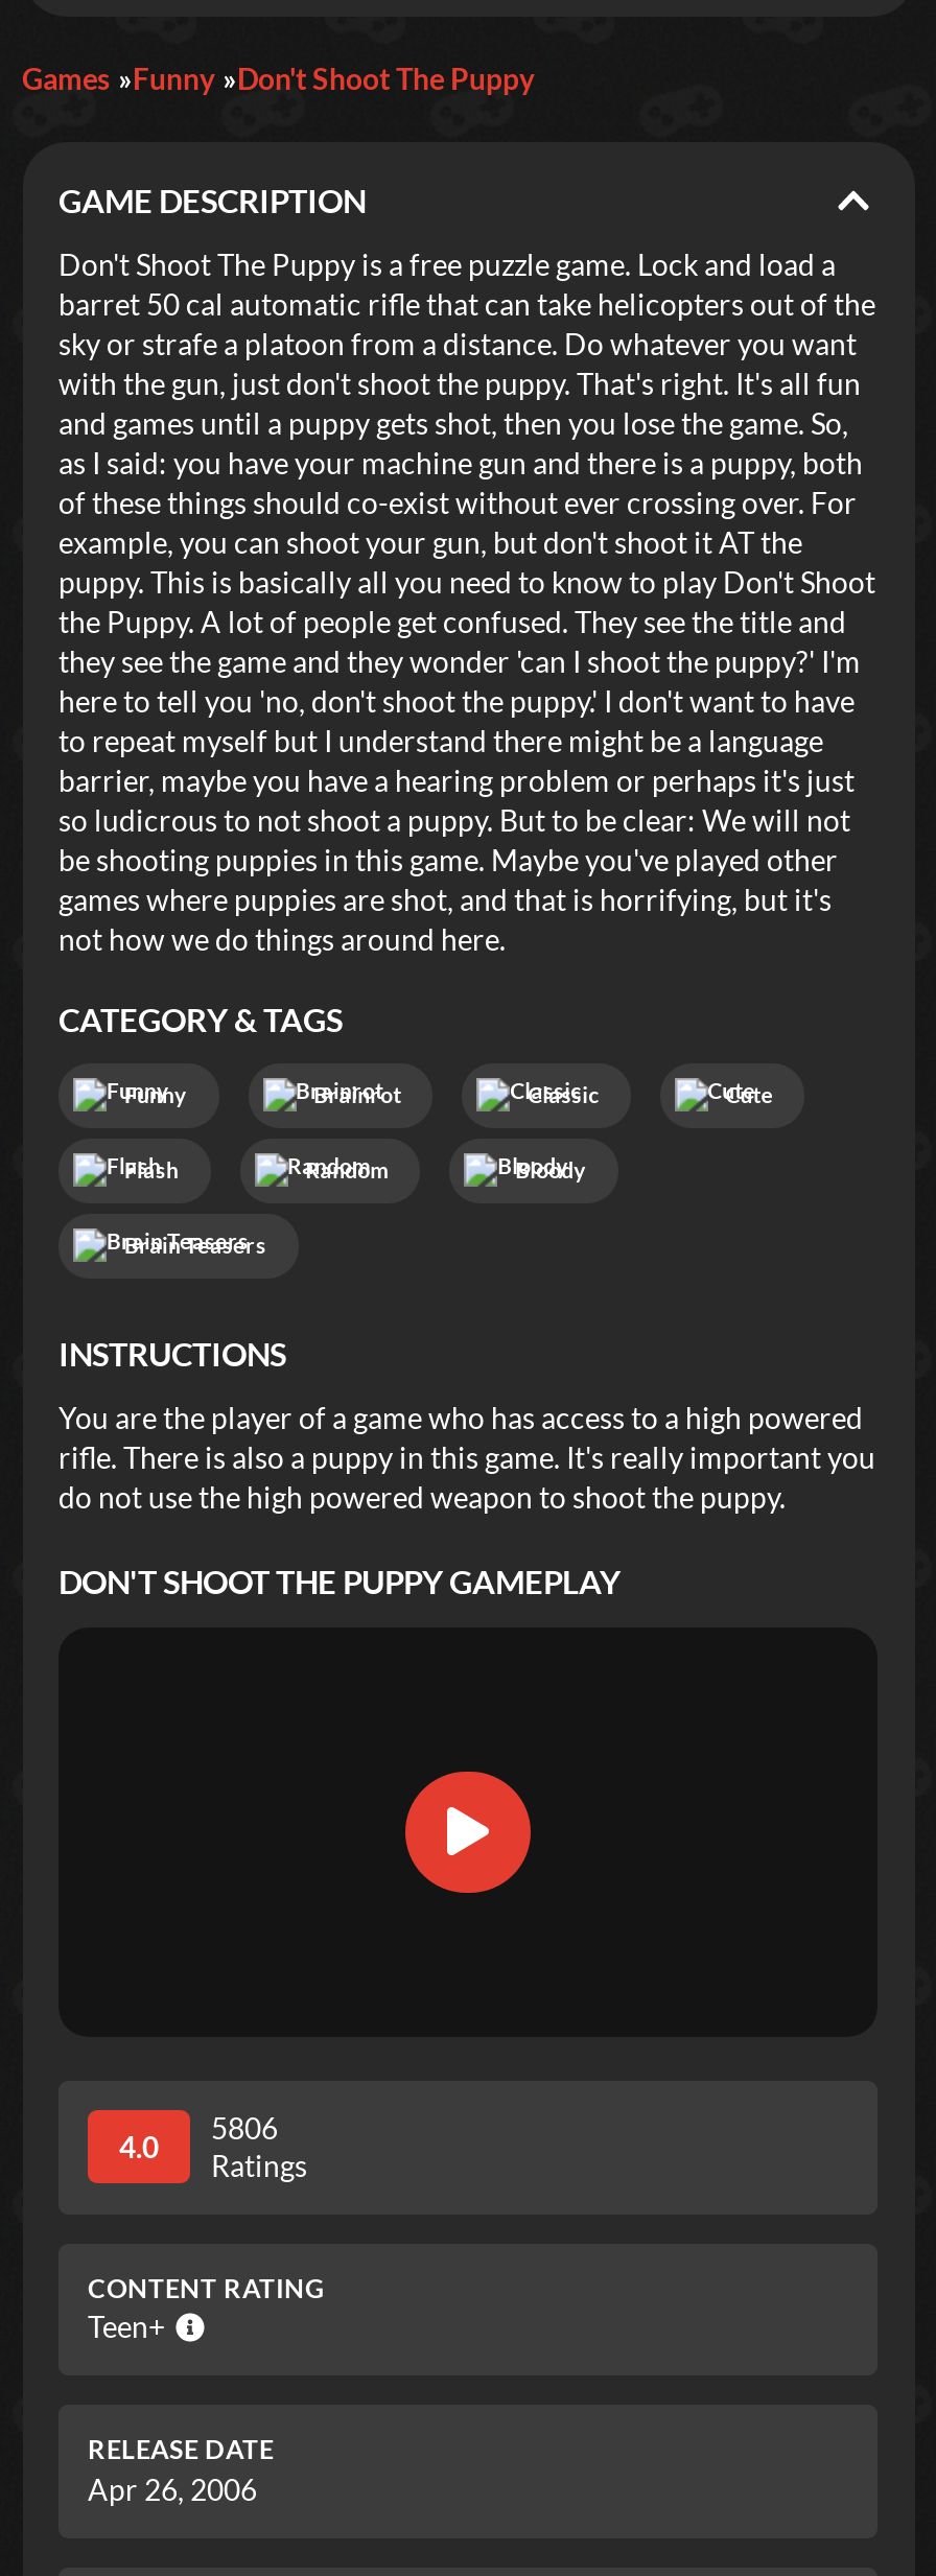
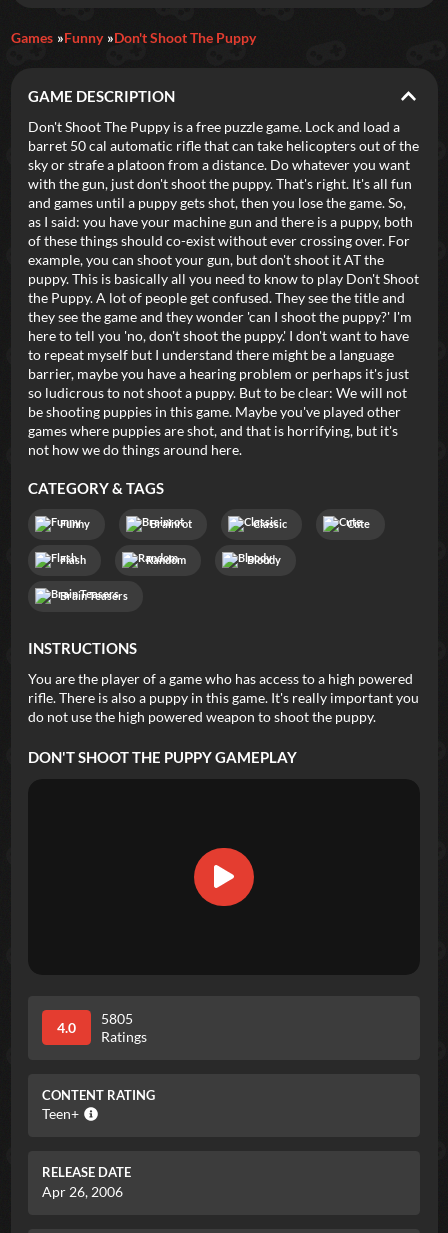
[211,2109,278,2145] 5806 -> [101,1010,133,1027] 5805

